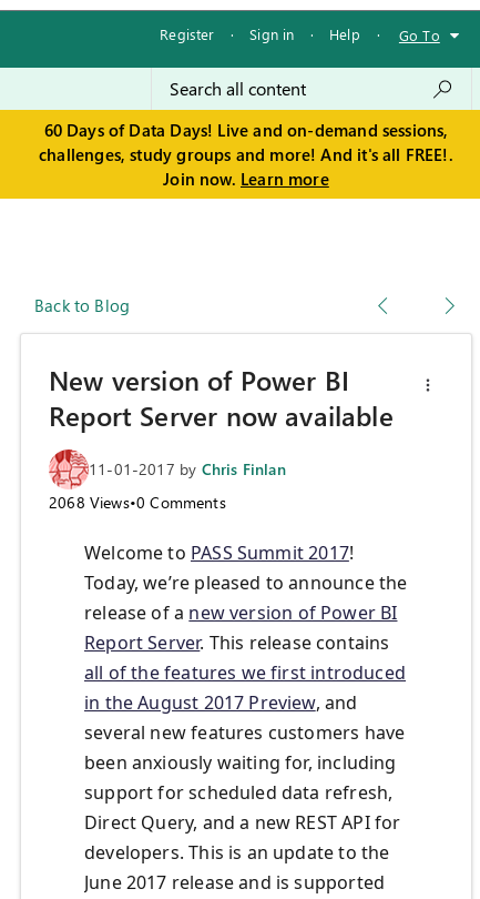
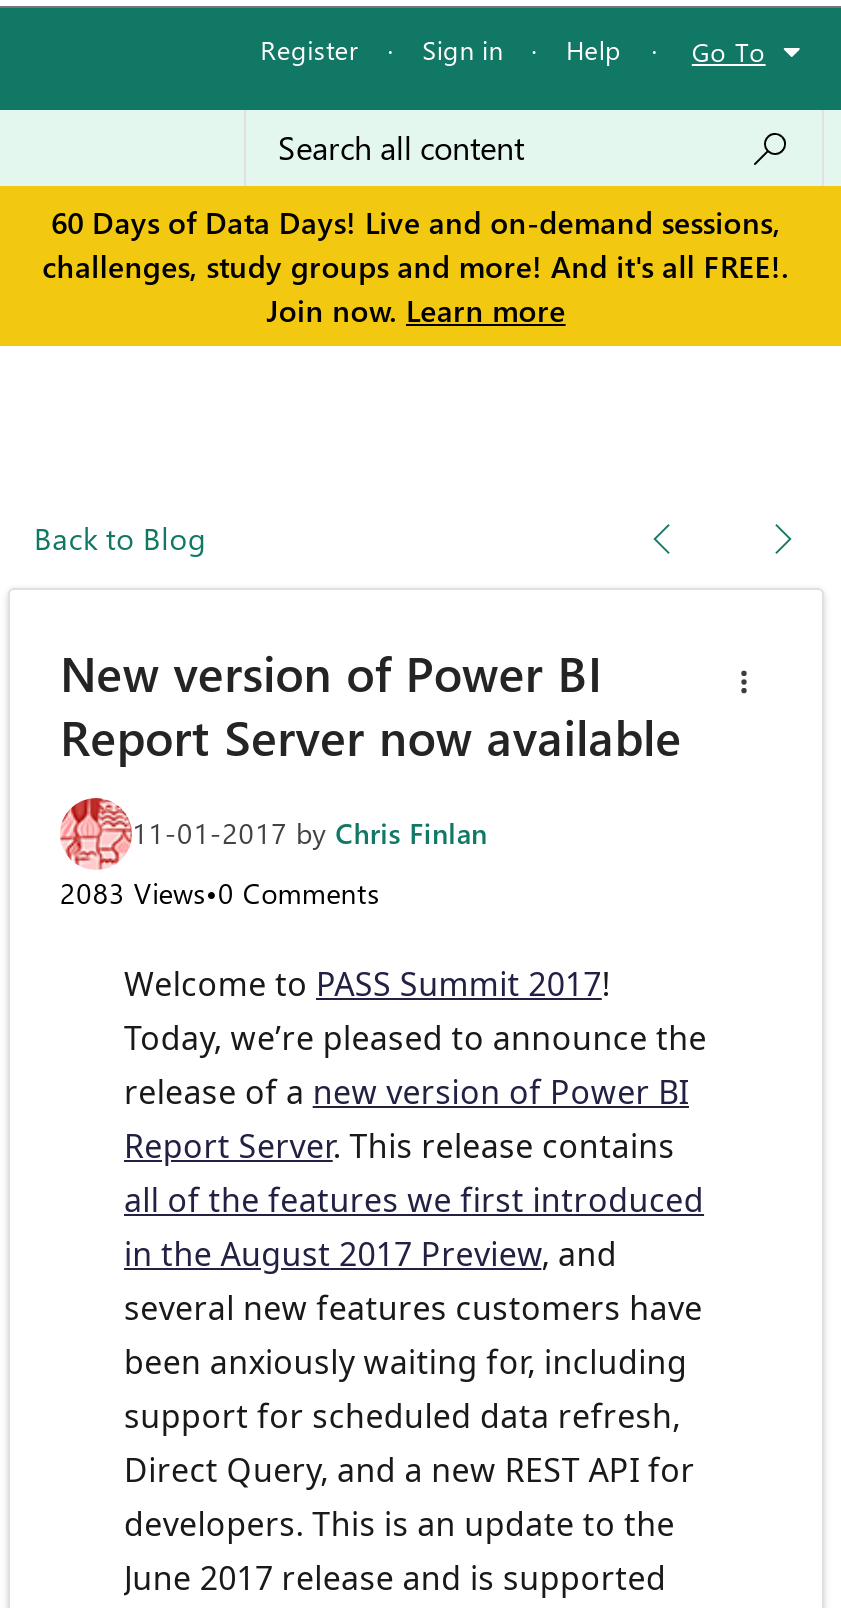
[49,492,226,513] 2068 Views•0 Comments -> [60,875,380,913] 2083 Views•0 Comments

